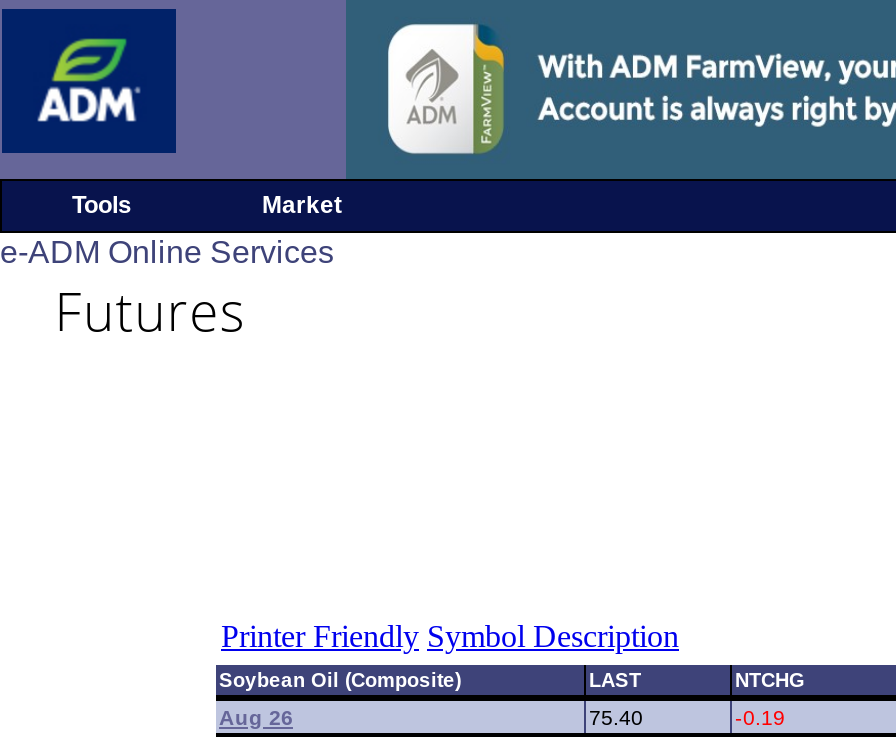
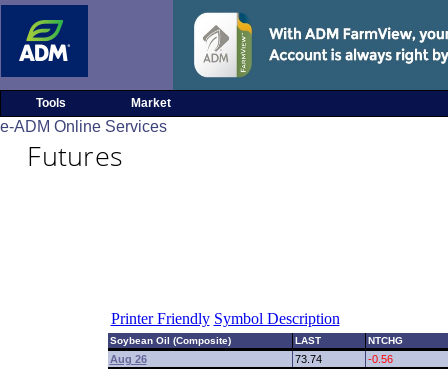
[589,705,643,729] 75.40 -> [294,353,321,365] 73.74
[735,705,785,729] -0.19 -> [367,353,392,365] -0.56

